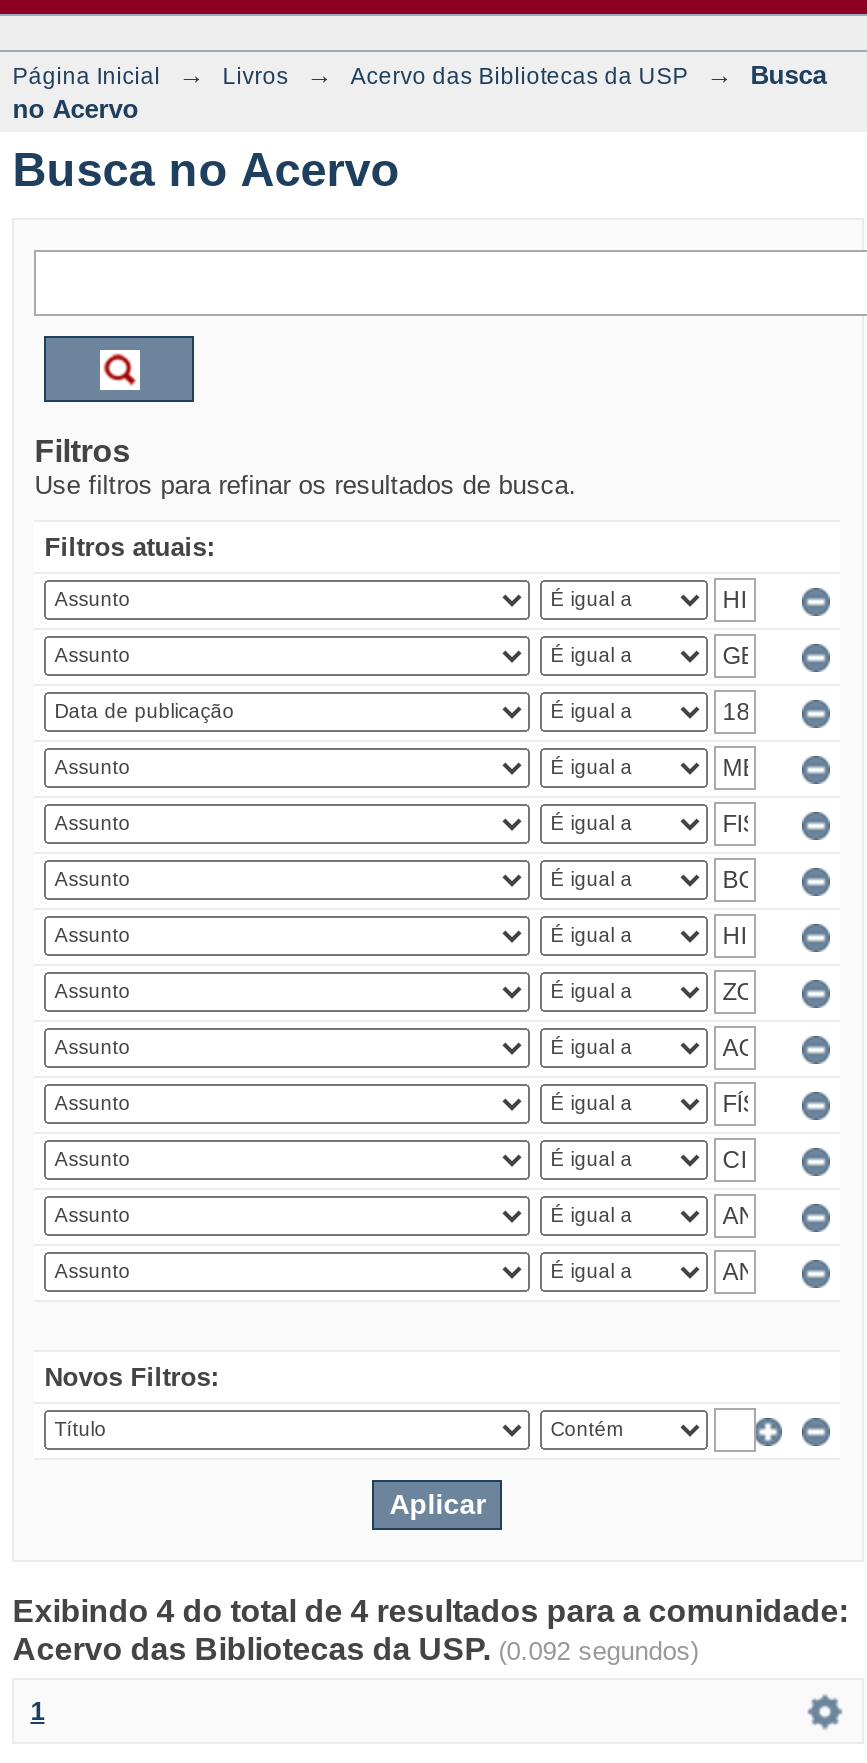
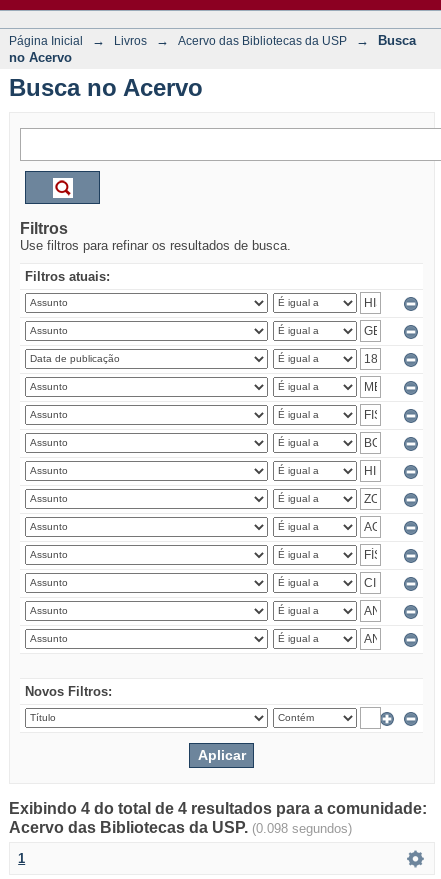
[12,1632,698,1666] Acervo das Bibliotecas da USP. (0.092 segundos) -> [9,819,352,836] Acervo das Bibliotecas da USP. (0.098 segundos)

